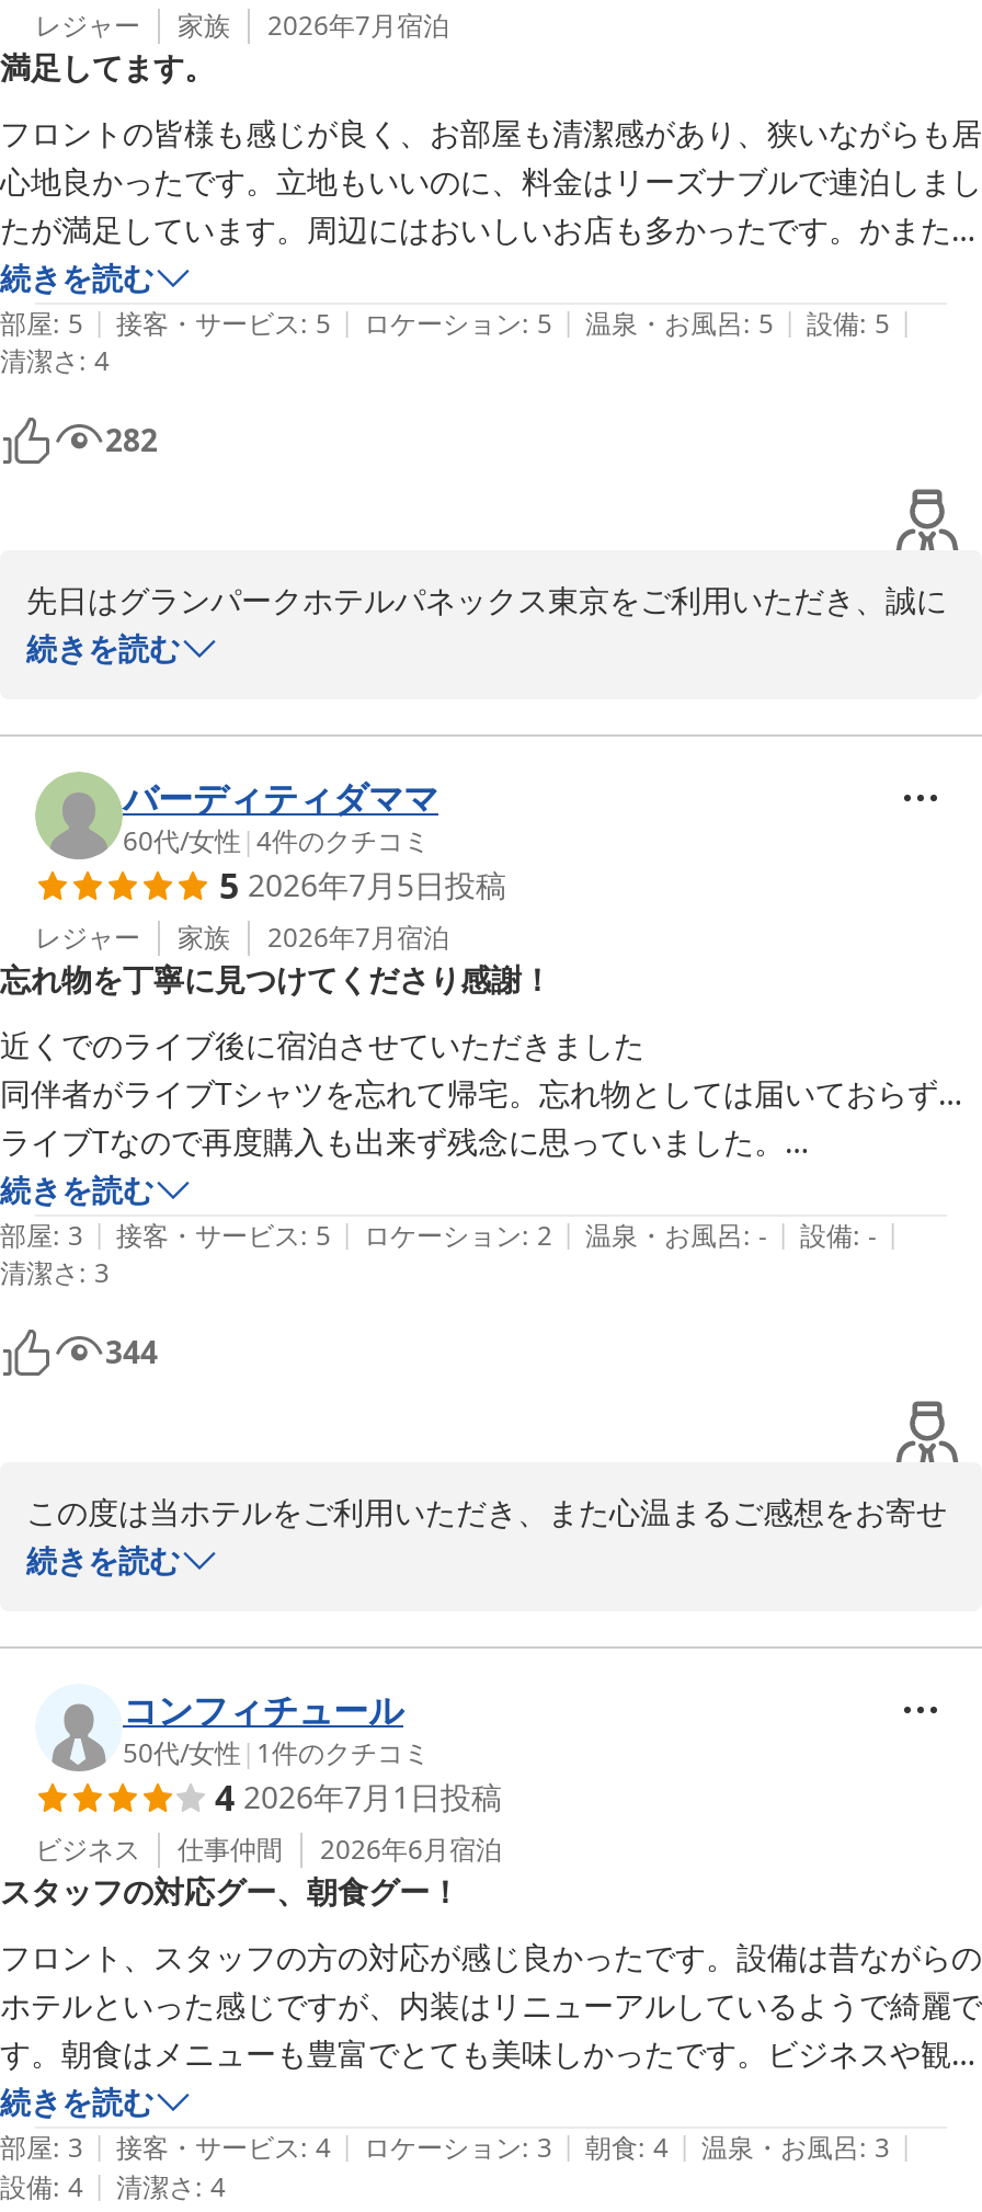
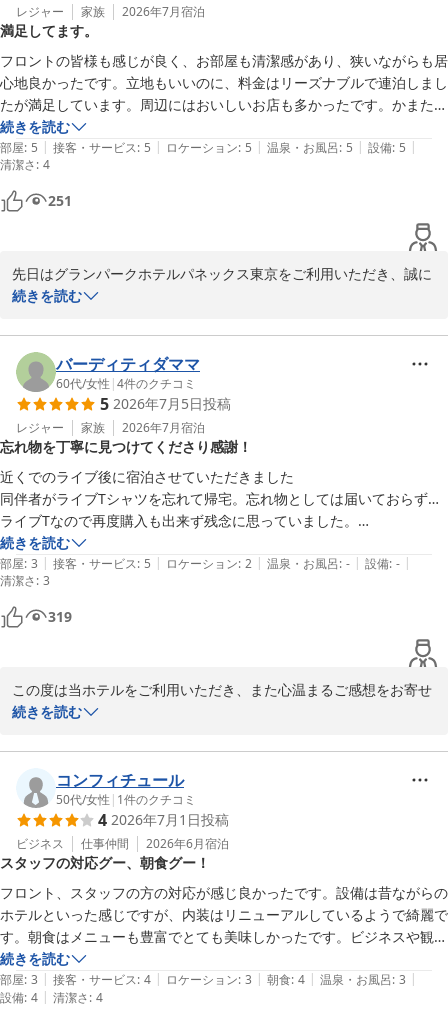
[105,419,158,460] 282 -> [48,191,72,210] 251
[105,1331,158,1372] 344 -> [48,607,72,626] 319

